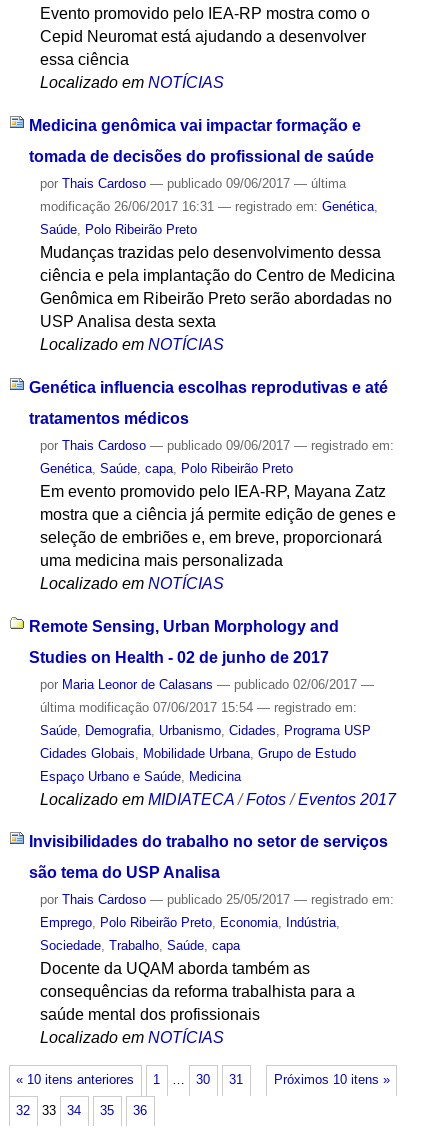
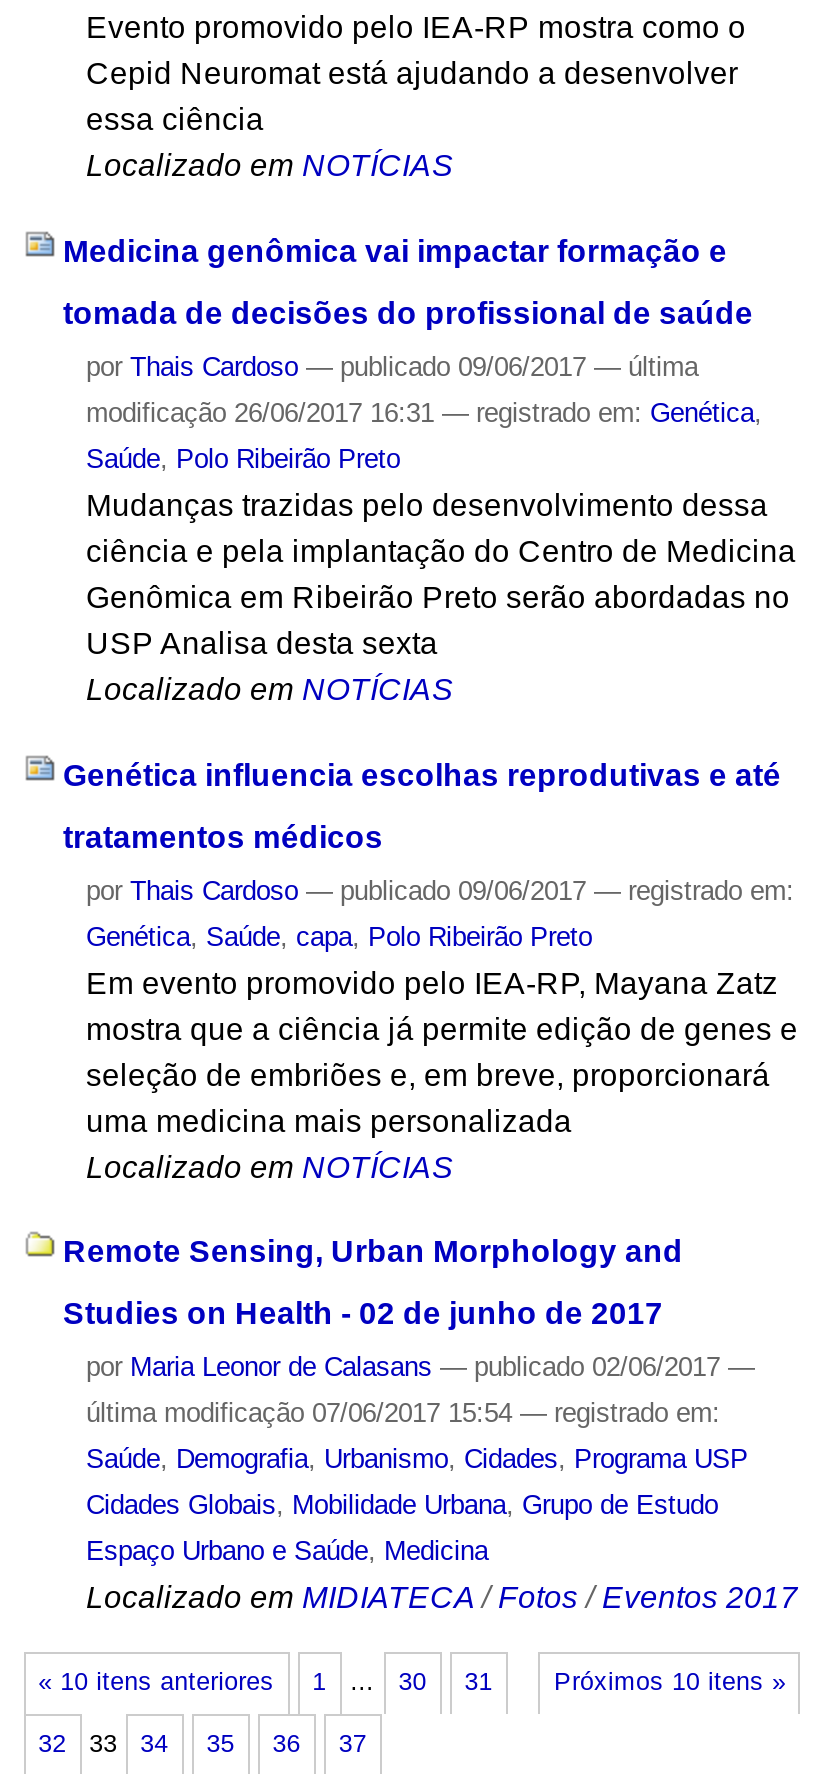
[28,833,394,1046] Invisibilidades do trabalho no setor de serviços | são tema do USP Analisa | por Thais Cardoso — publicado 25/05/2017 — registrado em: | Emprego, Polo Ribeirão Preto, Economia, Indústria, | Sociedade, Trabalho, Saúde, capa | Docente da UQAM aborda também as | consequências da reforma trabalhista para a | saúde mental dos profissionais | Localizado em NOTÍCIAS -> none
none -> [339,1729,367,1757] 37

